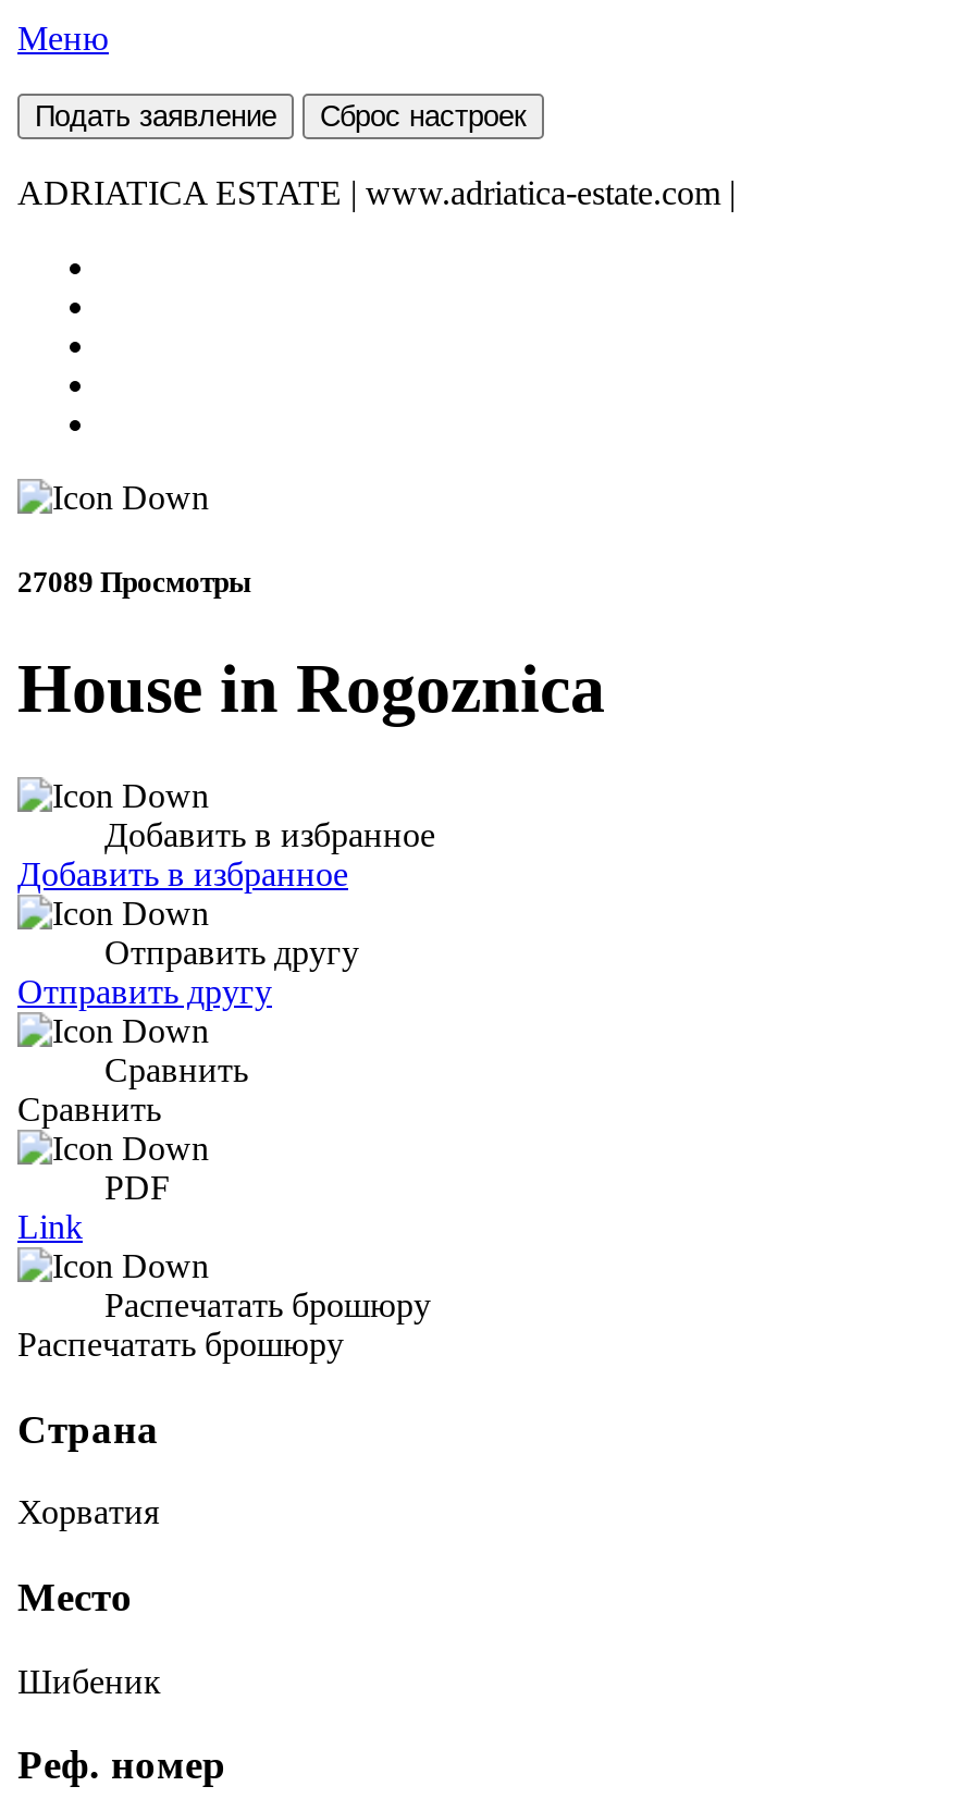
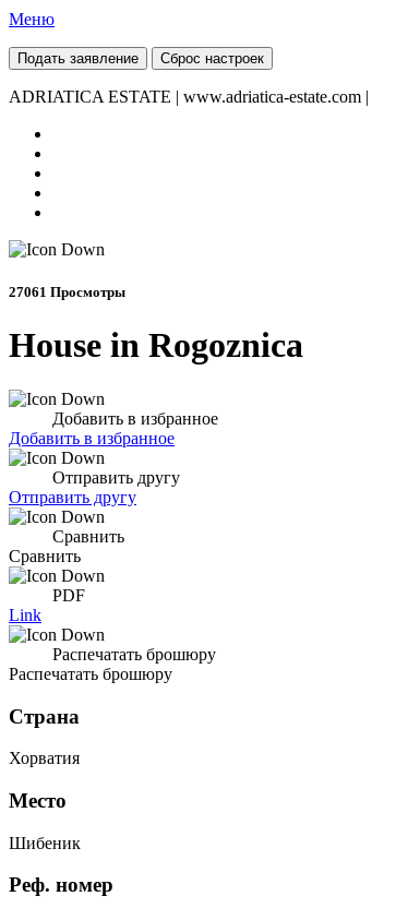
[17,566,250,599] 27089 Просмотры -> [9,284,125,300] 27061 Просмотры

